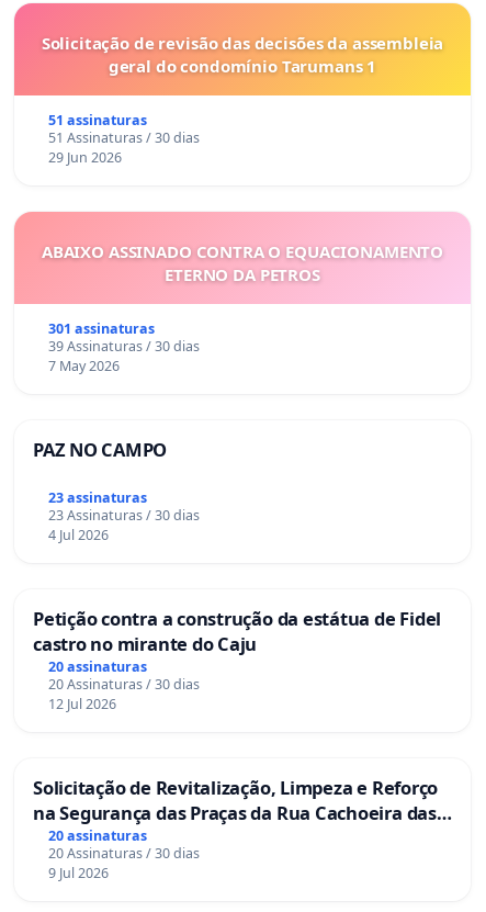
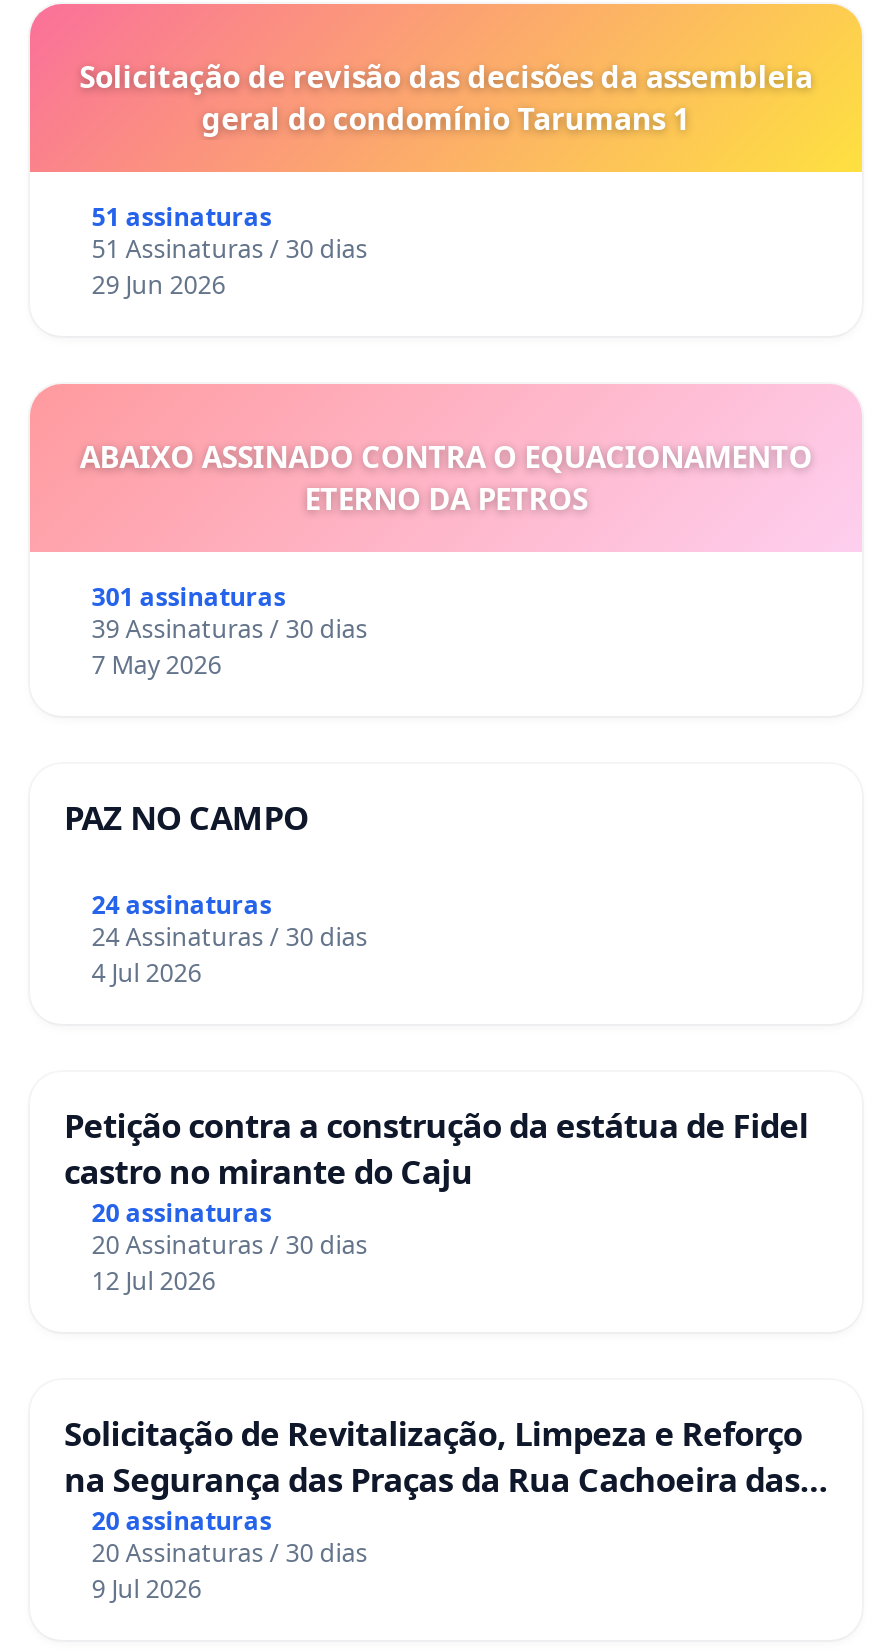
[48,489,147,507] 23 assinaturas -> [92,889,272,923] 24 assinaturas
[48,506,199,525] 23 Assinaturas / 30 dias -> [92,921,368,955] 24 Assinaturas / 30 dias

